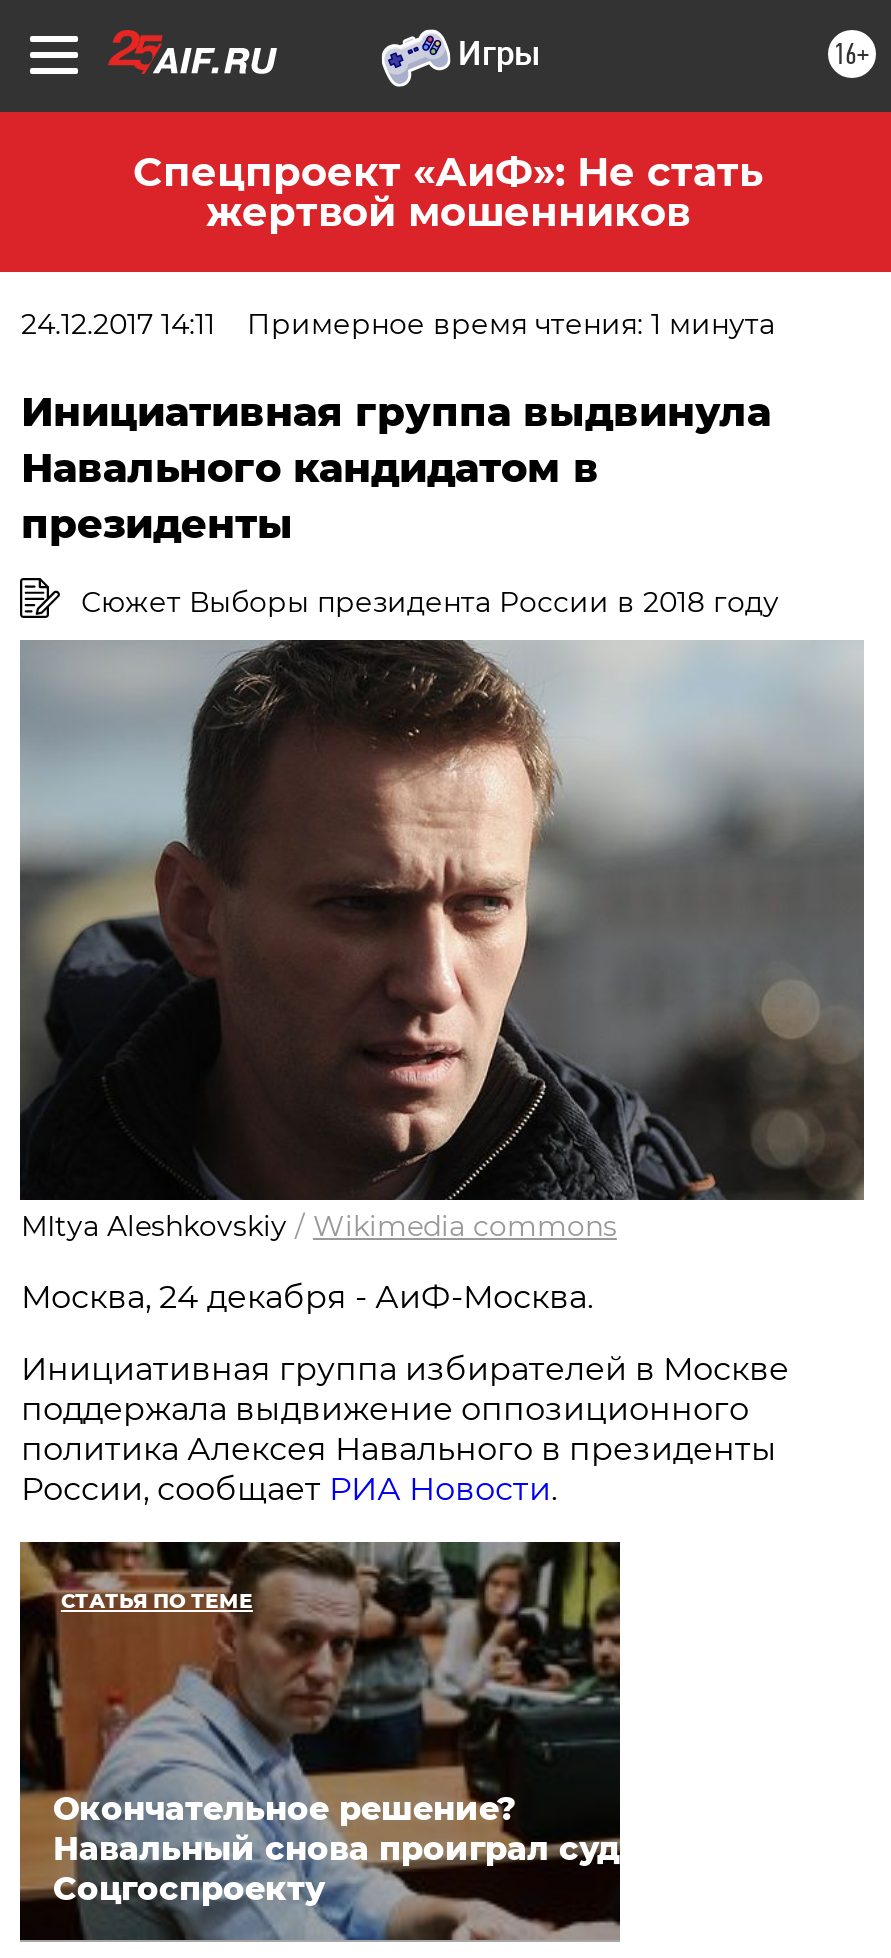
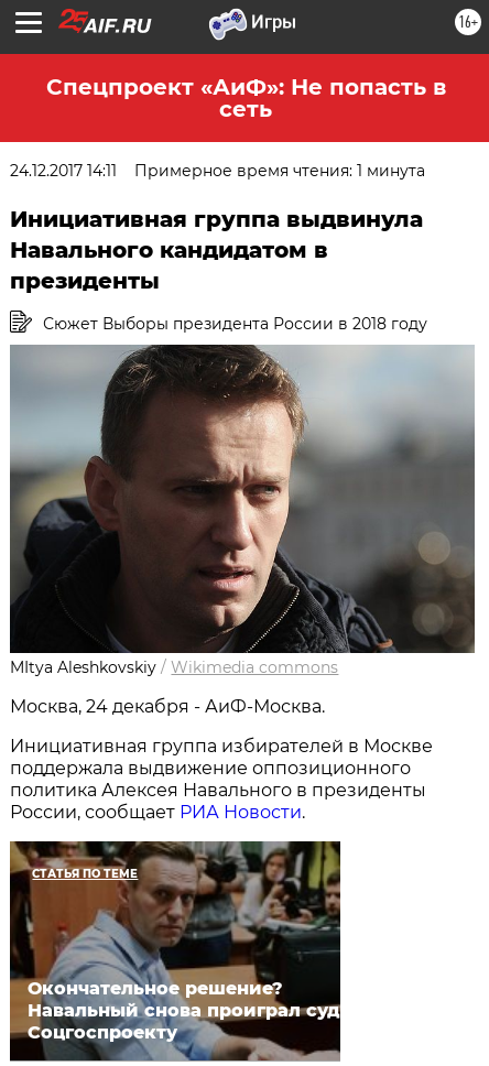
[133,148,763,236] Спецпроект «АиФ»: Не стать | жертвой мошенников -> [46,74,445,122] Спецпроект «АиФ»: Не попасть в | сеть

